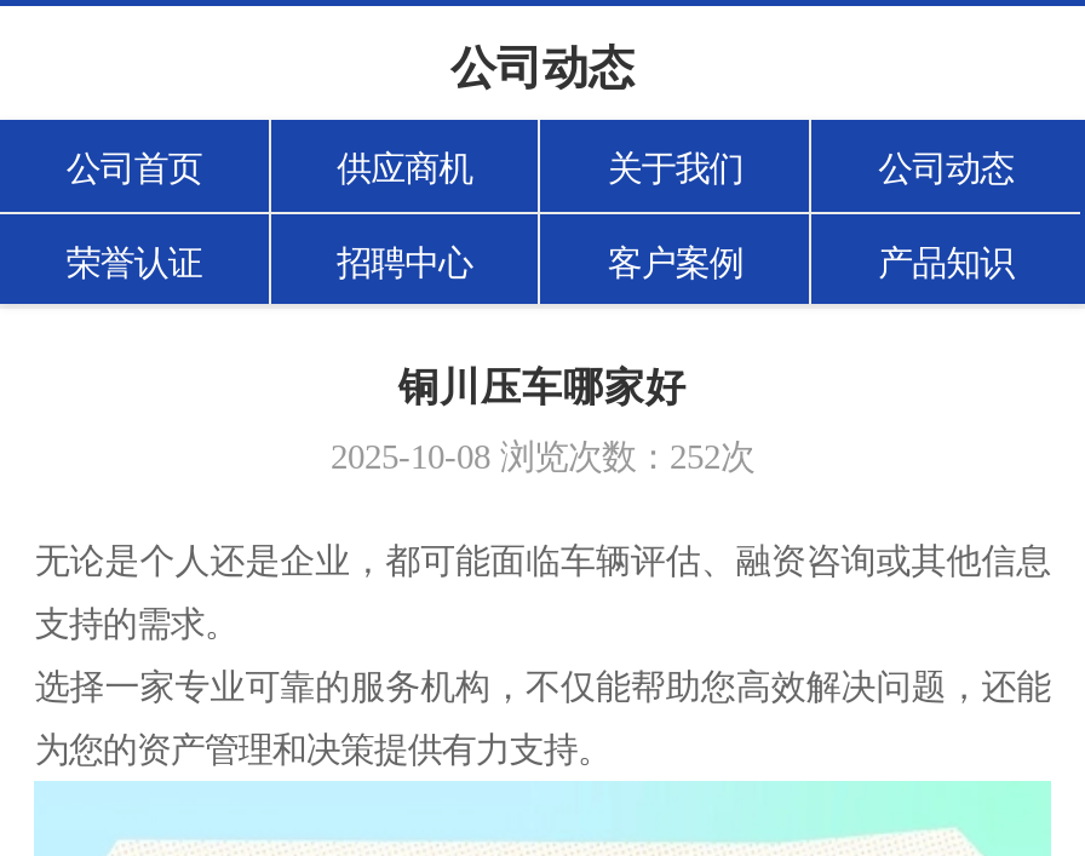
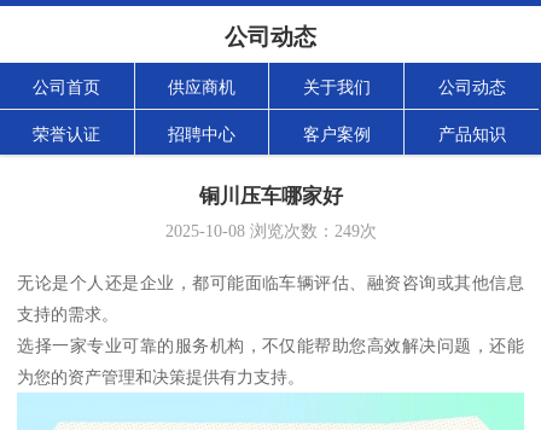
[331,438,754,477] 2025-10-08浏览次数：252次 -> [165,222,376,241] 2025-10-08浏览次数：249次

